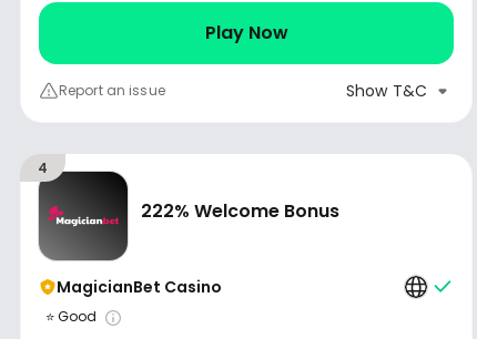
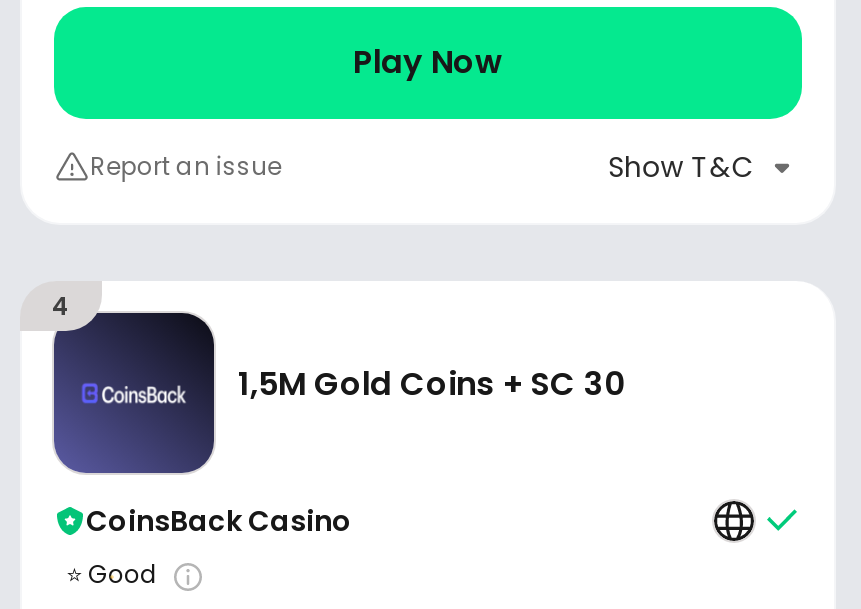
[141,198,339,224] 222% Welcome Bonus -> [238,361,626,407] 1,5M Gold Coins + SC 30
[40,205,222,298] [image] | MagicianBet Casino -> [56,375,352,541] [image] | CoinsBack Casino

